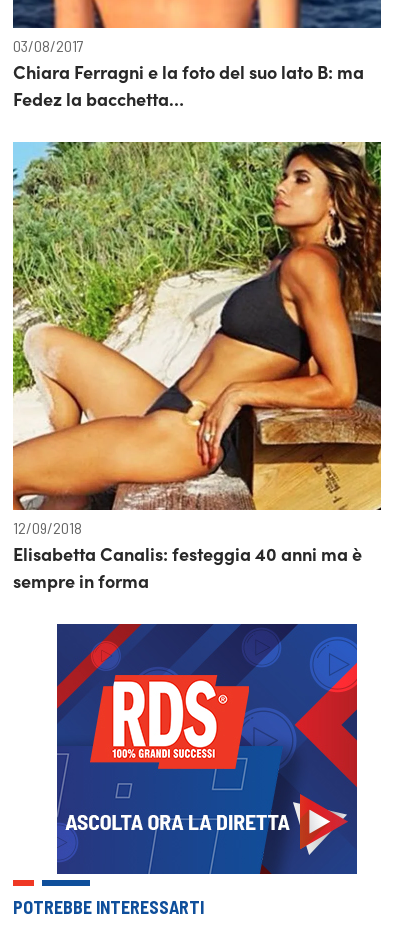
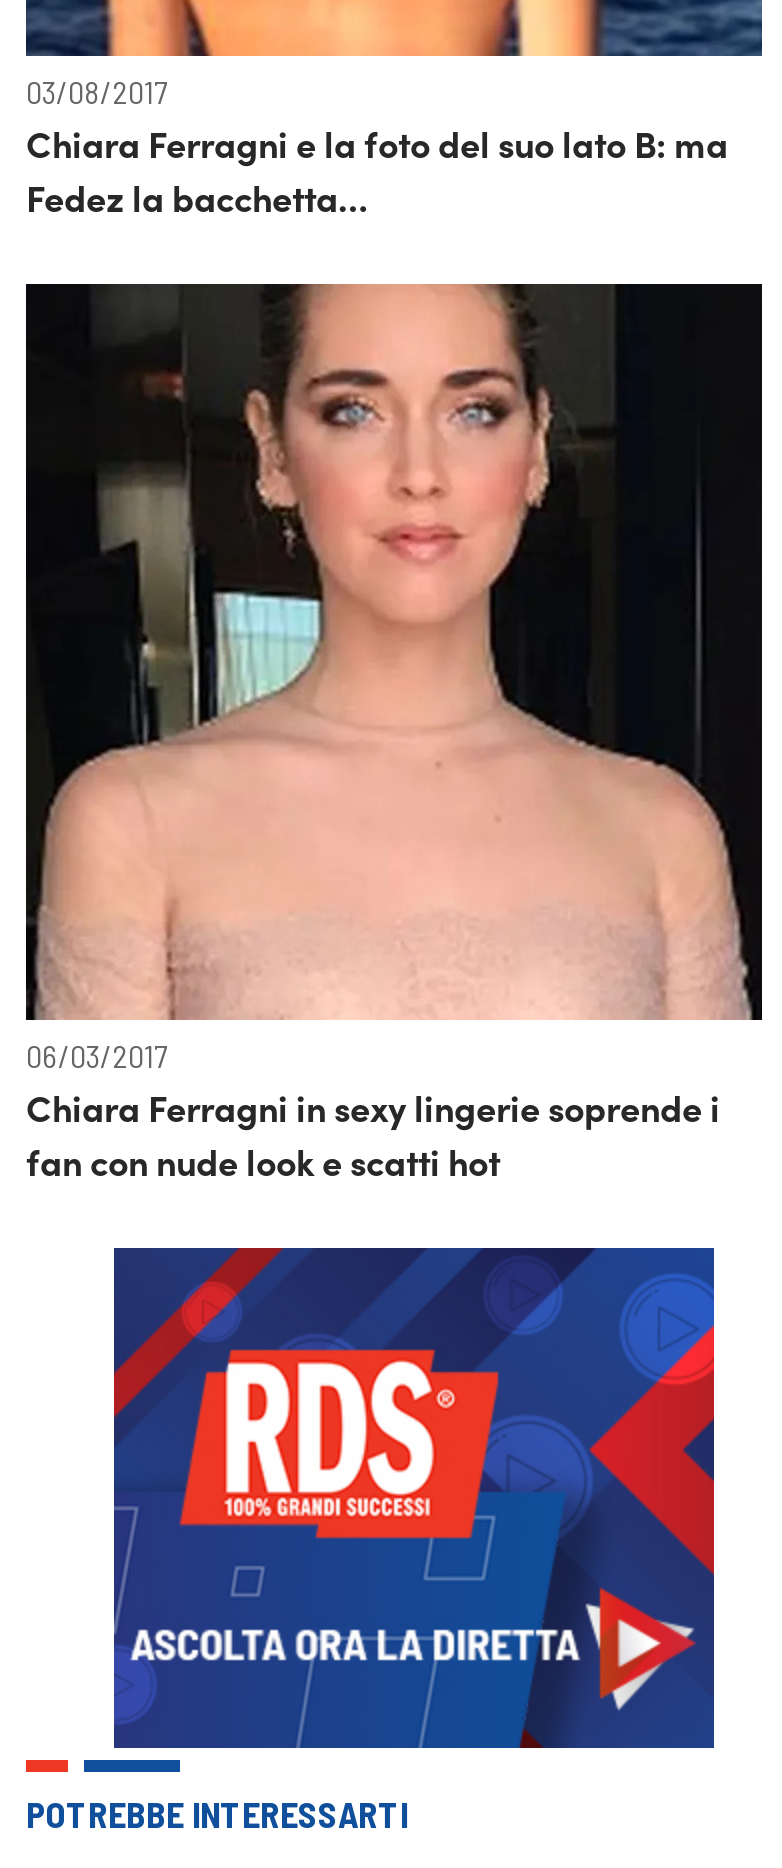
[12,141,382,592] [image] | 12/09/2018 | Elisabetta Canalis: festeggia 40 anni ma è | sempre in forma -> [24,282,764,1185] [image] | 06/03/2017 | Chiara Ferragni in sexy lingerie soprende i | fan con nude look e scatti hot

